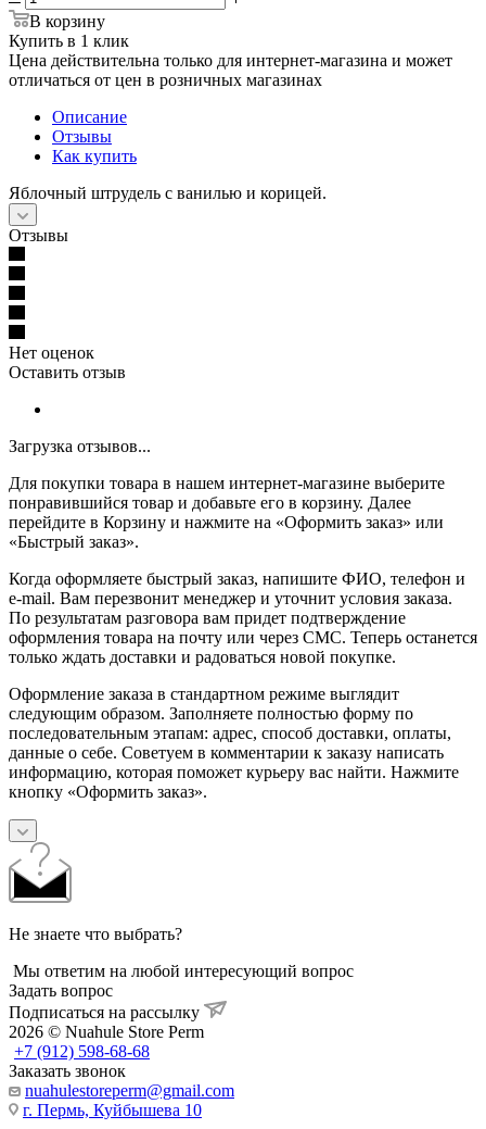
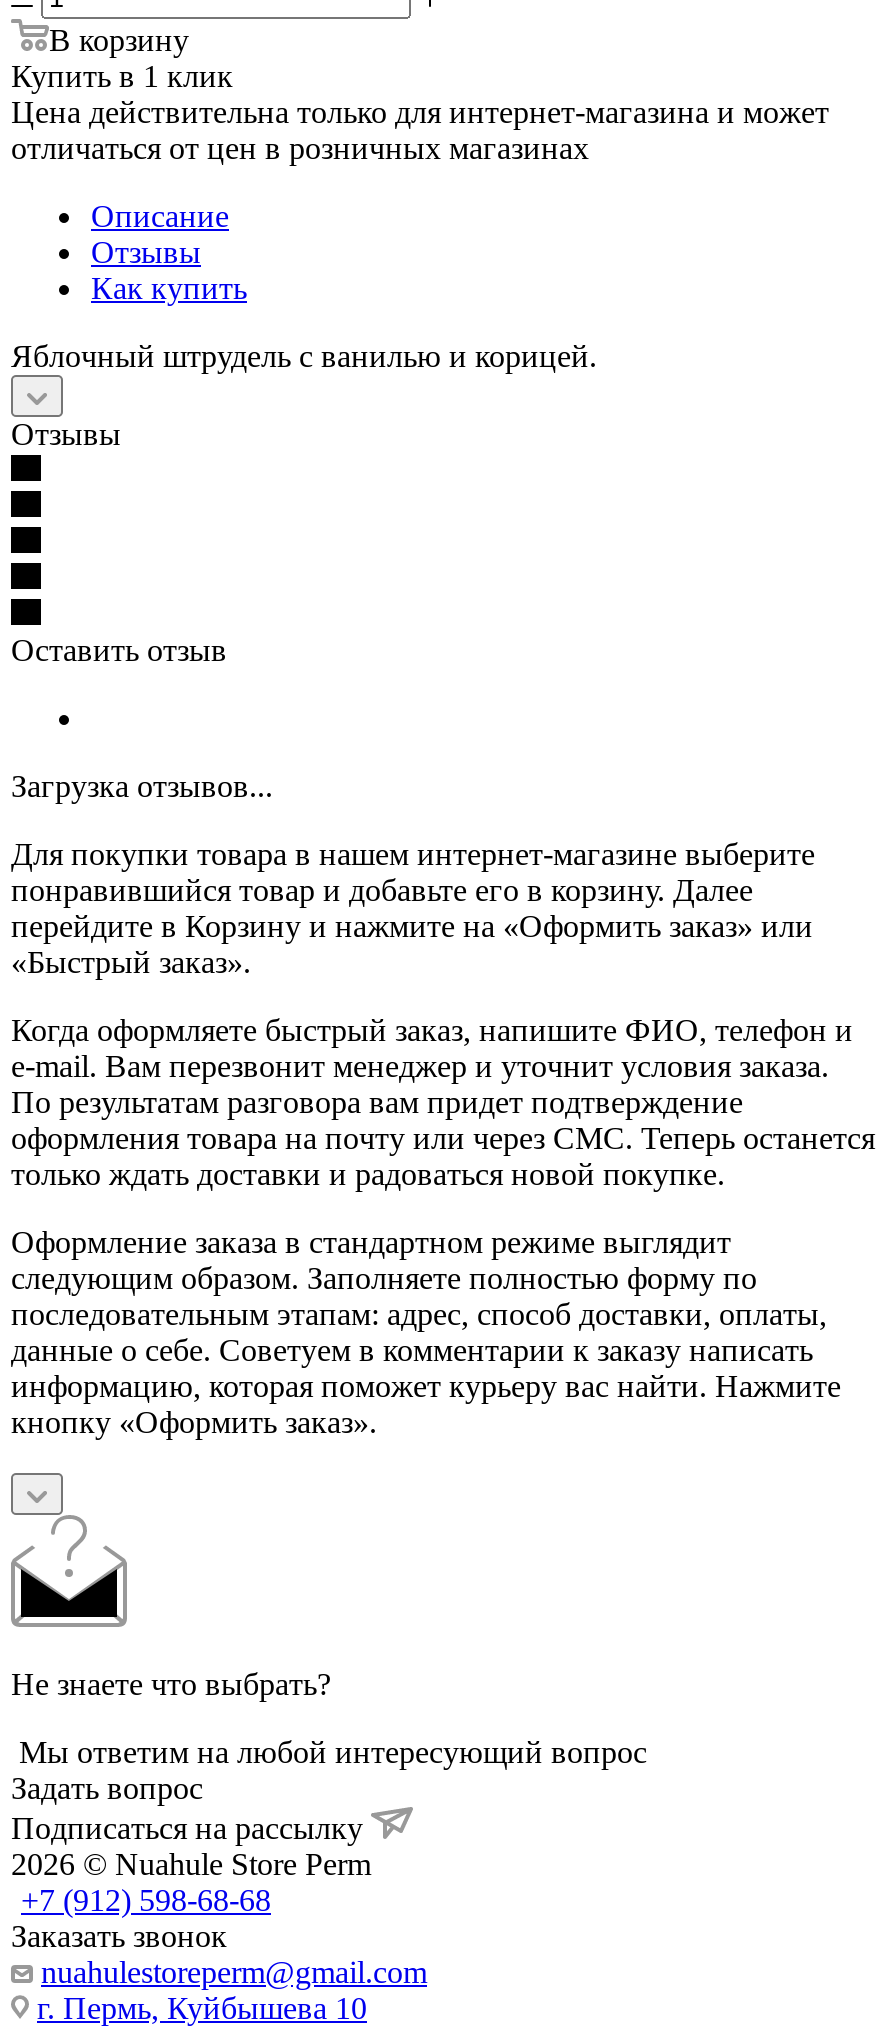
[9,343,94,362] Нет оценок -> none

